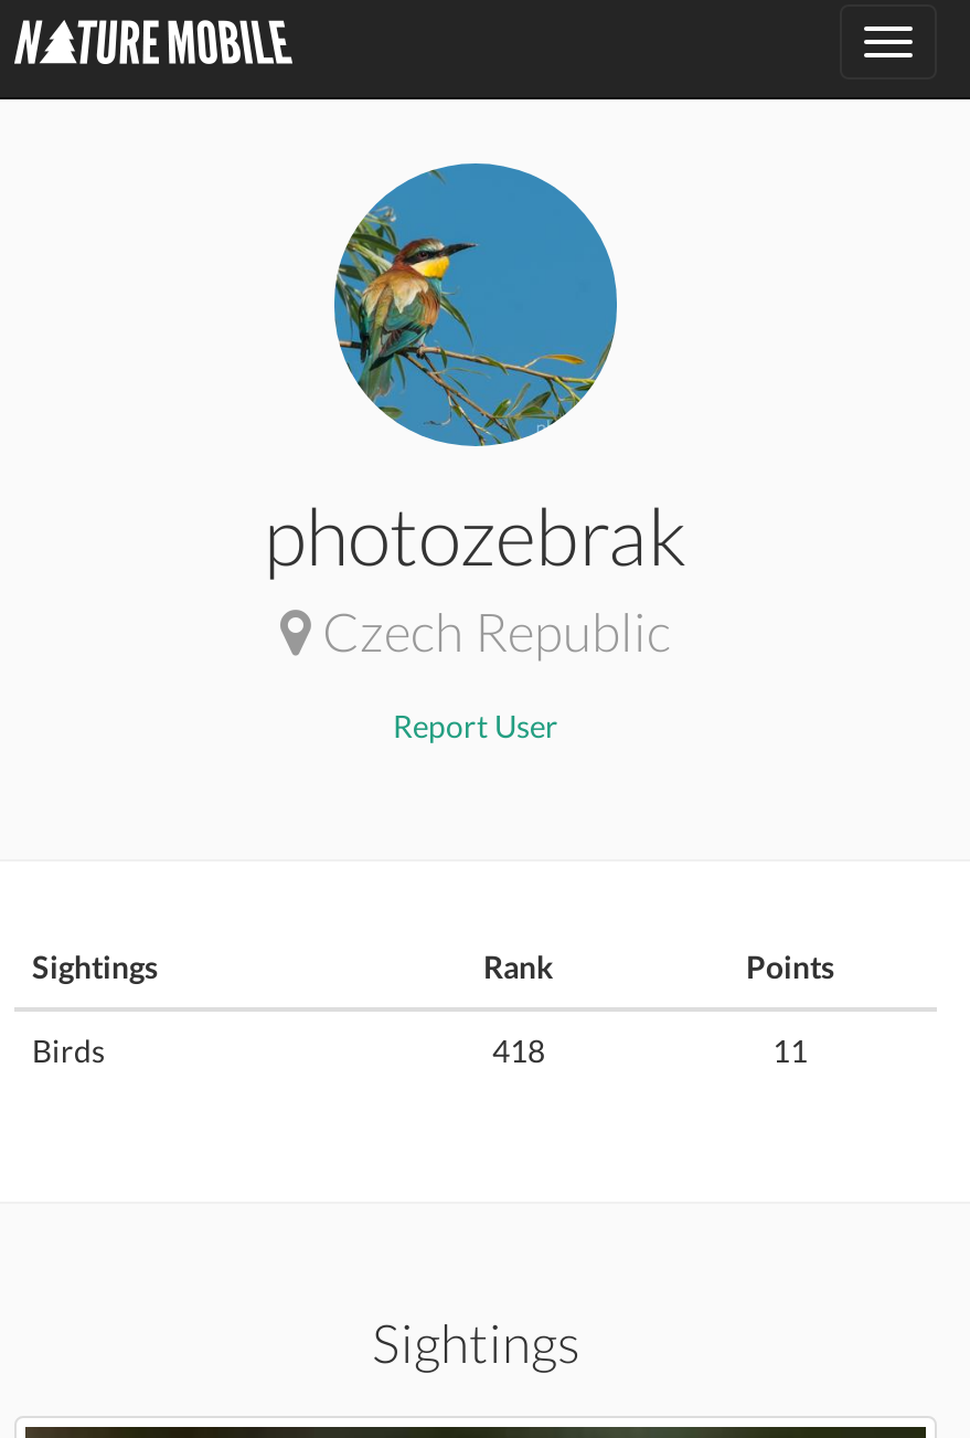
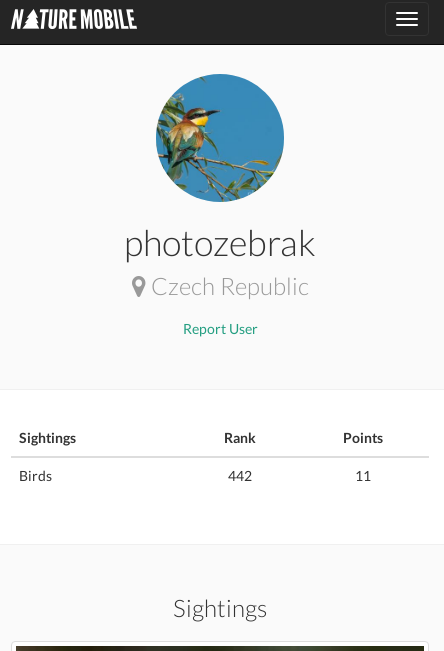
[492,1031,545,1068] 418 -> [227,467,251,484] 442

